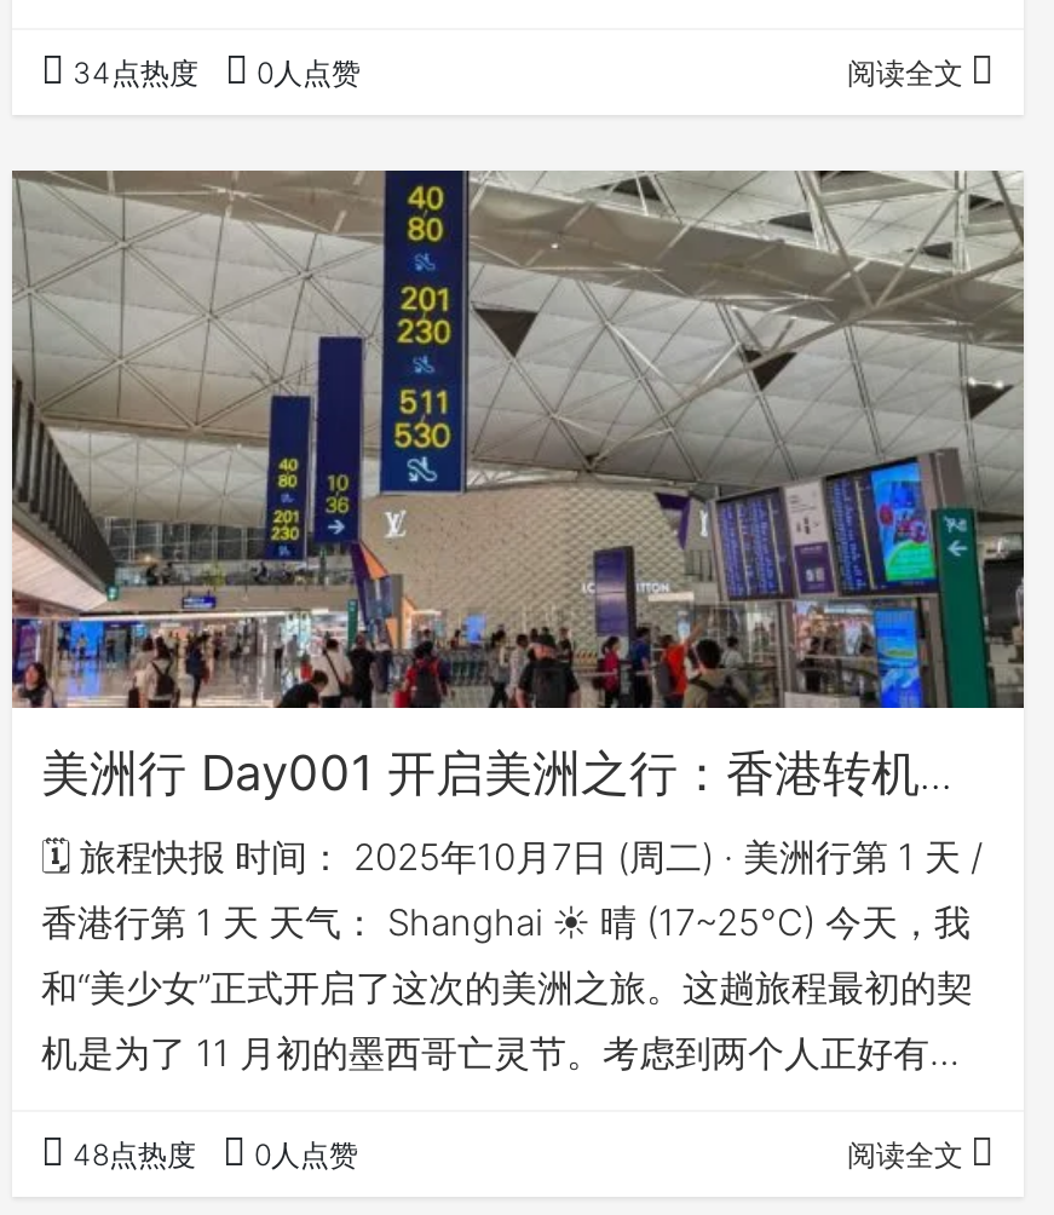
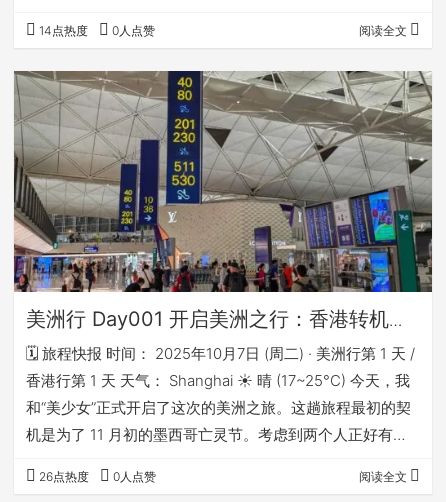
[73,54,361,91] 34点热度 0人点赞 -> [39,22,155,37] 14点热度 0人点赞
[73,1135,358,1172] 48点热度 0人点赞 -> [39,469,156,484] 26点热度 0人点赞

